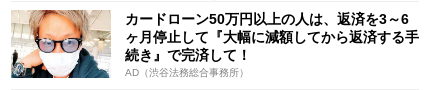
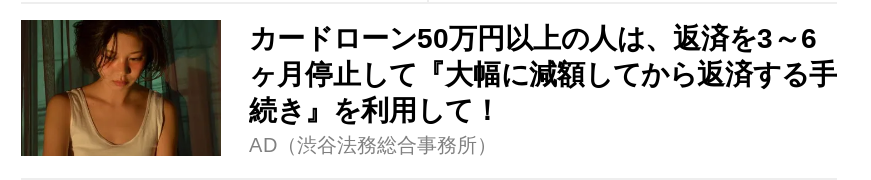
[10,9,251,79] [image] | 続き』で完済して！ -> [19,18,501,158] [image] | 続き』を利用して！

